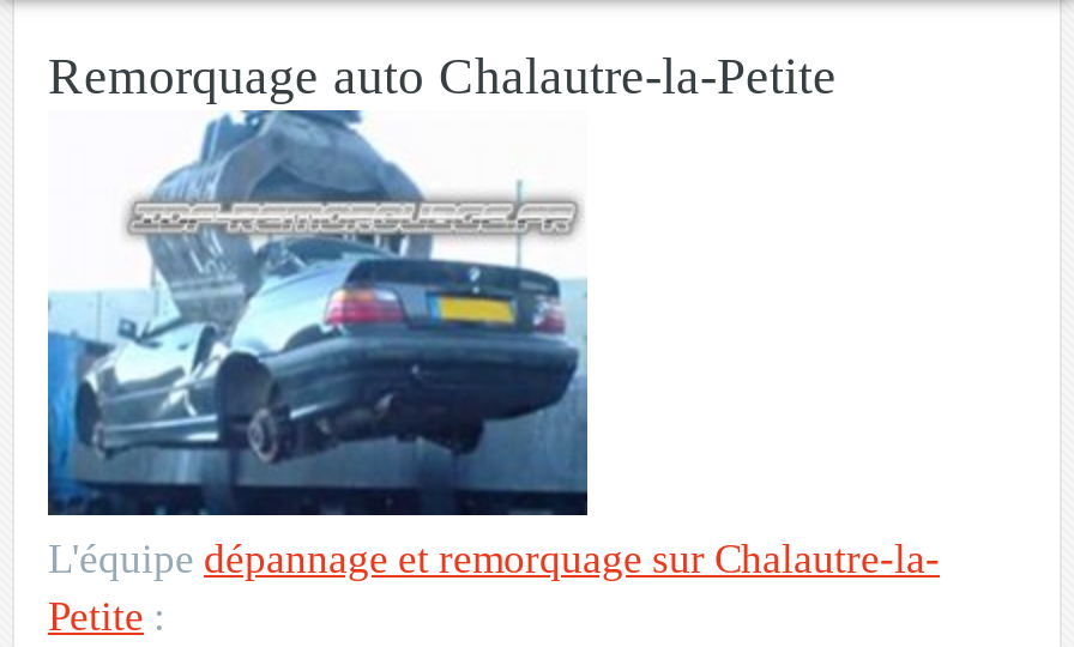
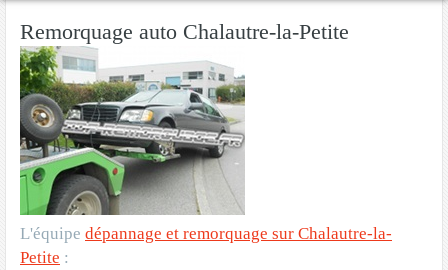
[46,113,590,518] [image] -> [19,47,246,216] [image]

